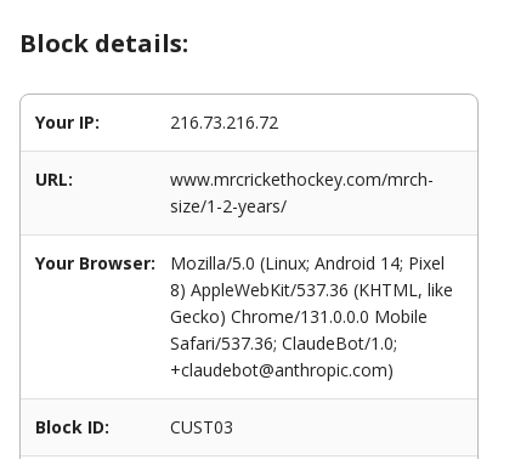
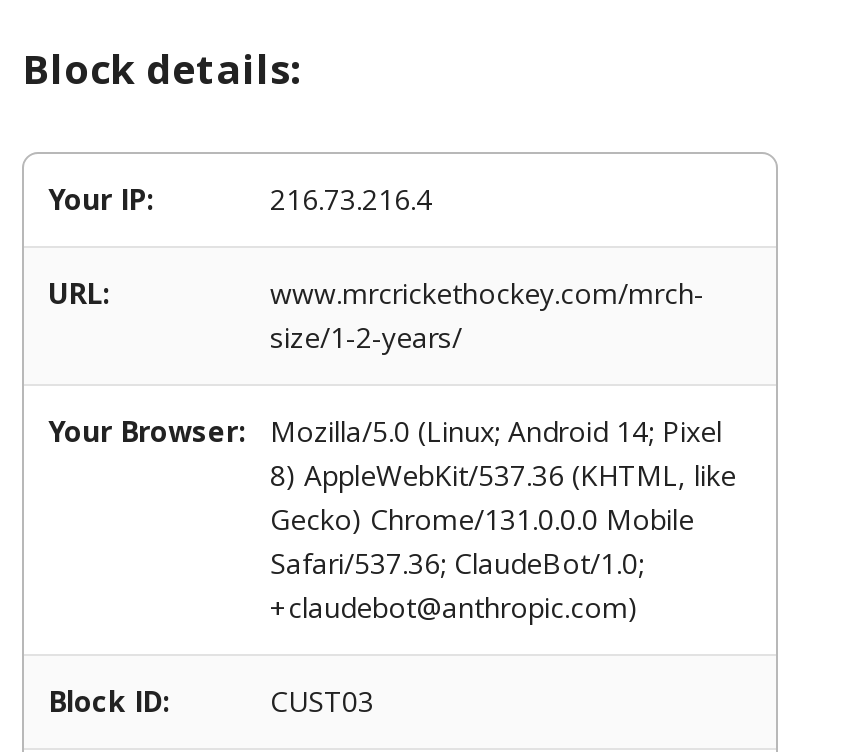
[170,110,278,134] 216.73.216.72 -> [270,180,432,218] 216.73.216.4

